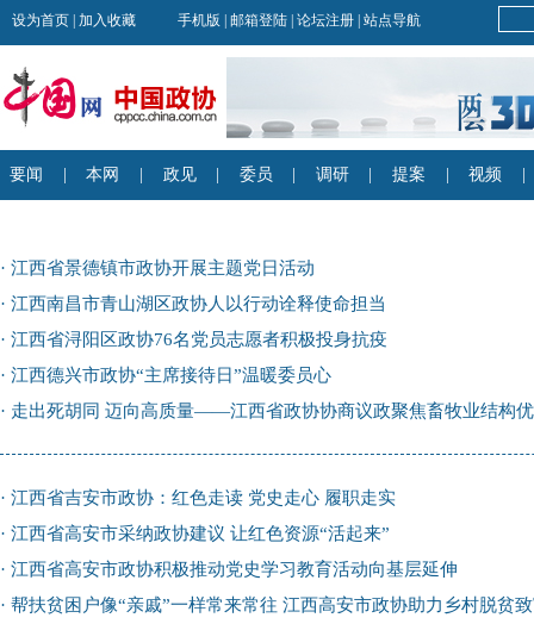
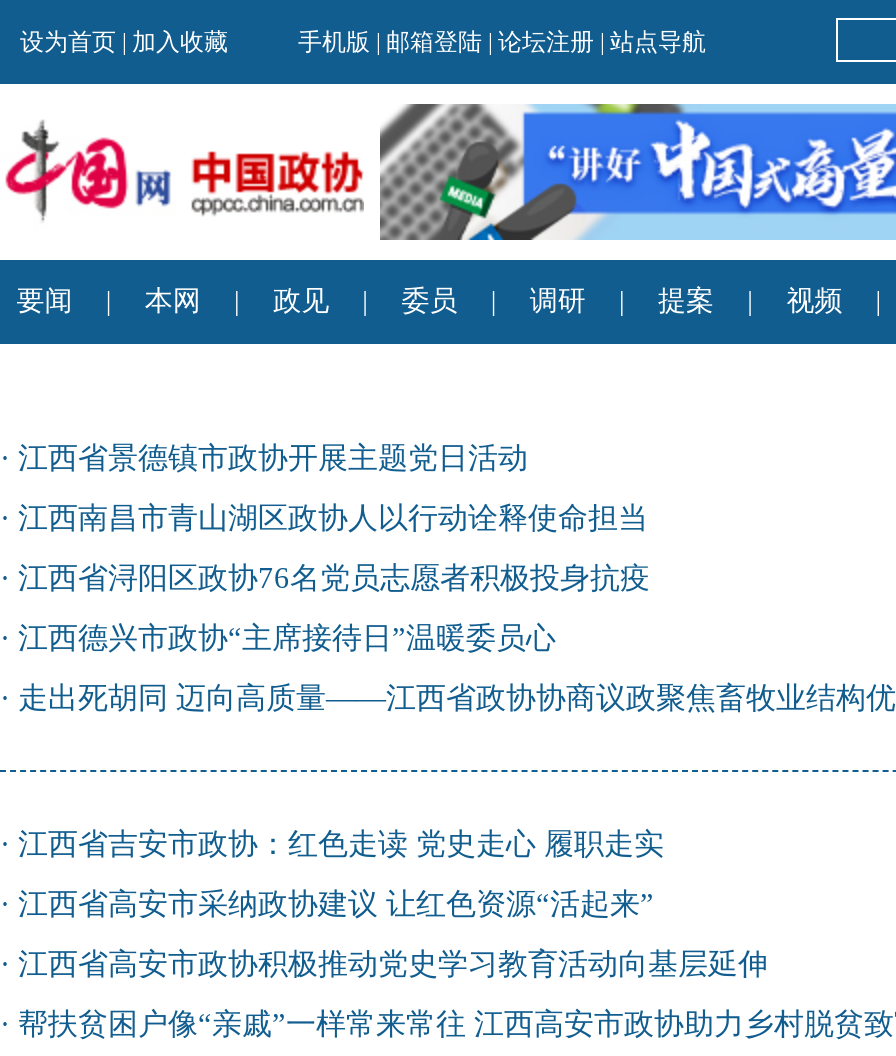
[226,57,530,138] [image] -> [378,102,890,242] [image]

